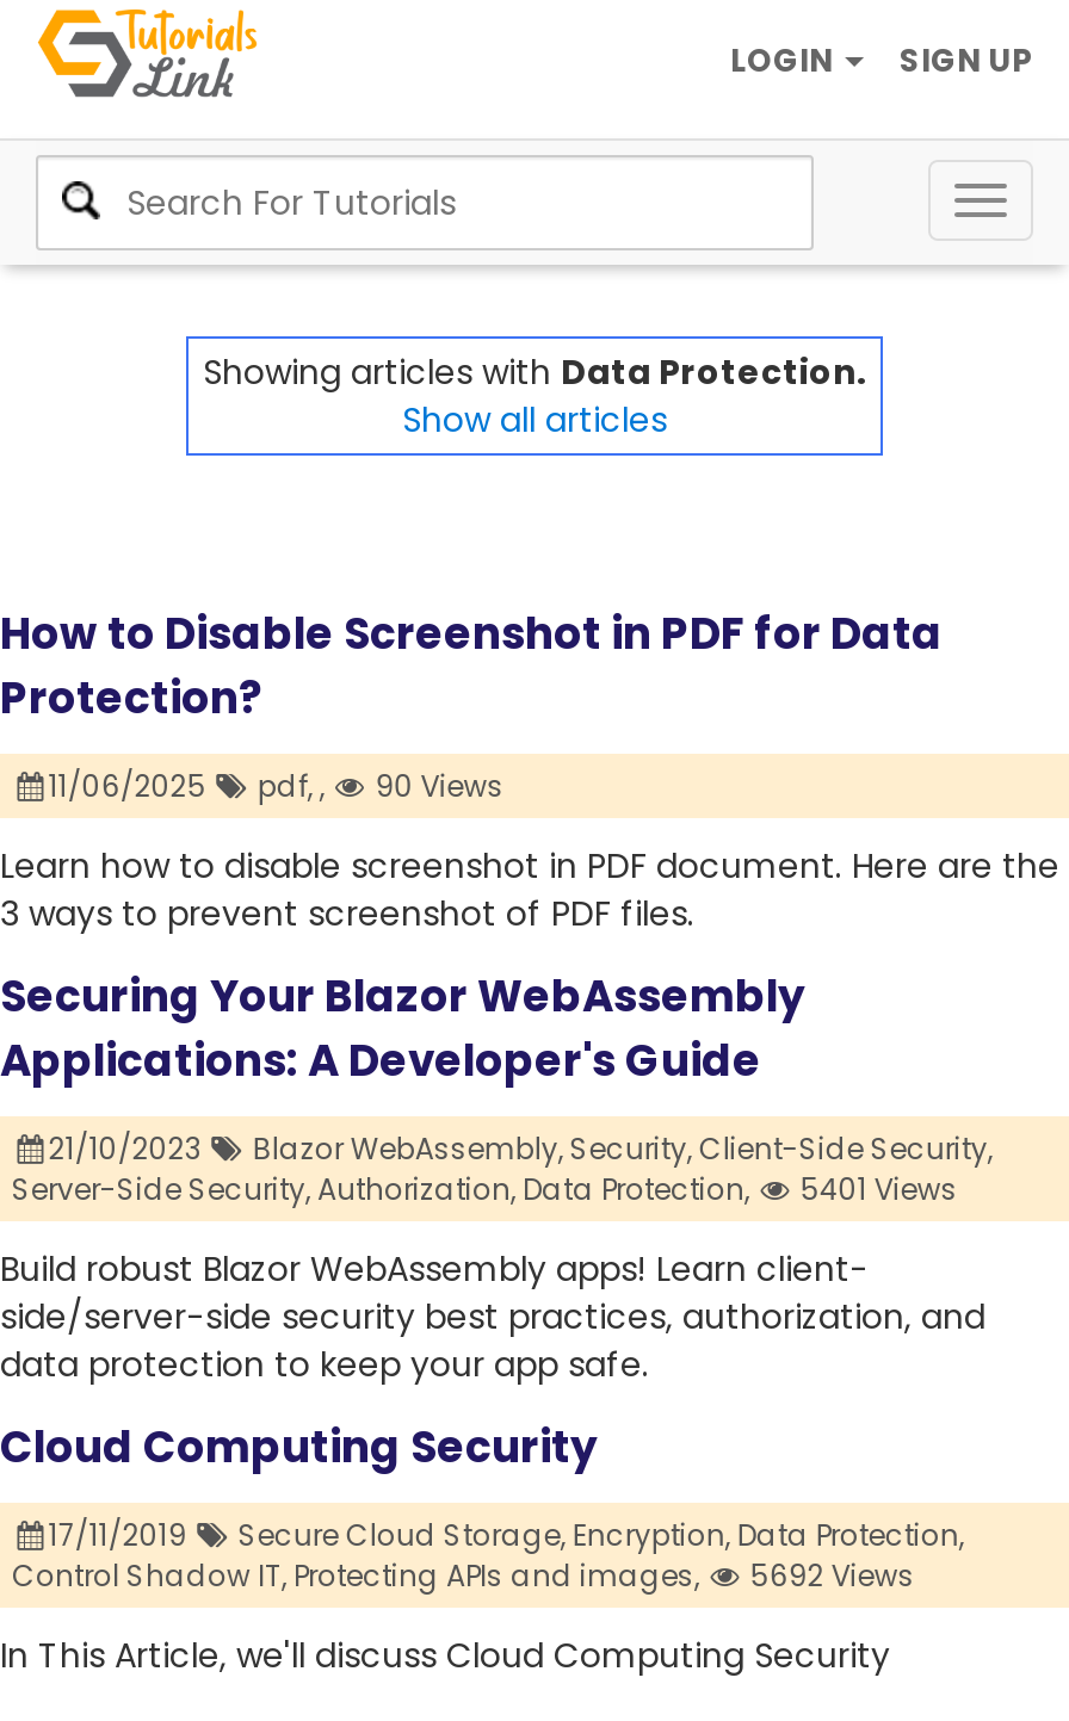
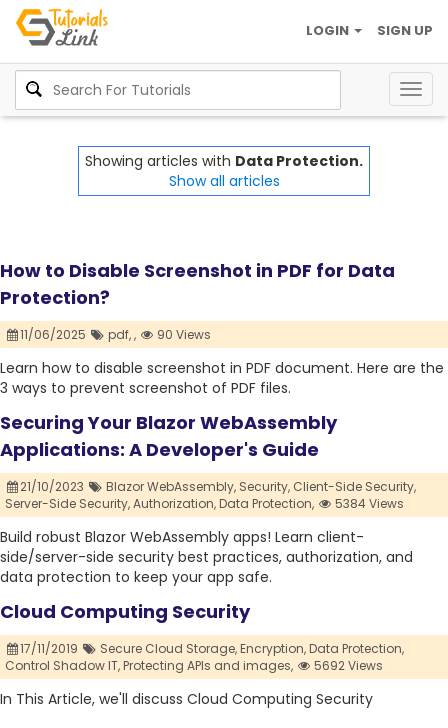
[12,1170,958,1210] Server-Side Security, Authorization, Data Protection, 5401 Views -> [5,495,404,512] Server-Side Security, Authorization, Data Protection, 5384 Views

